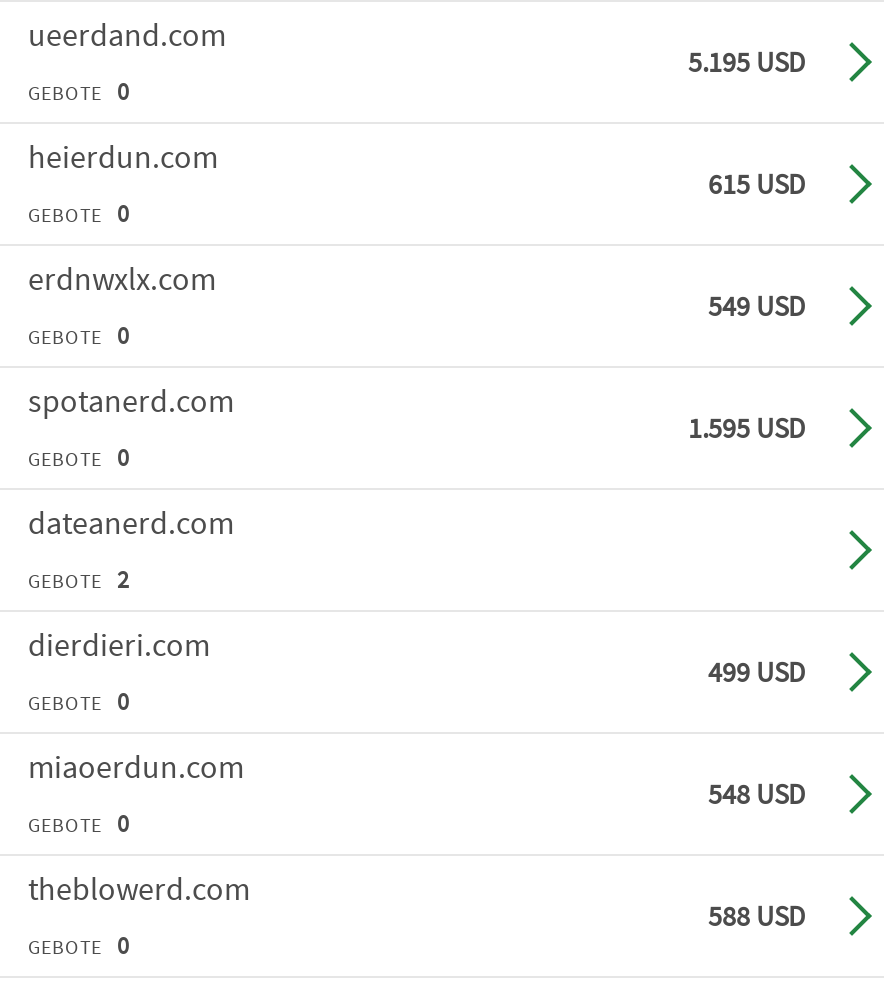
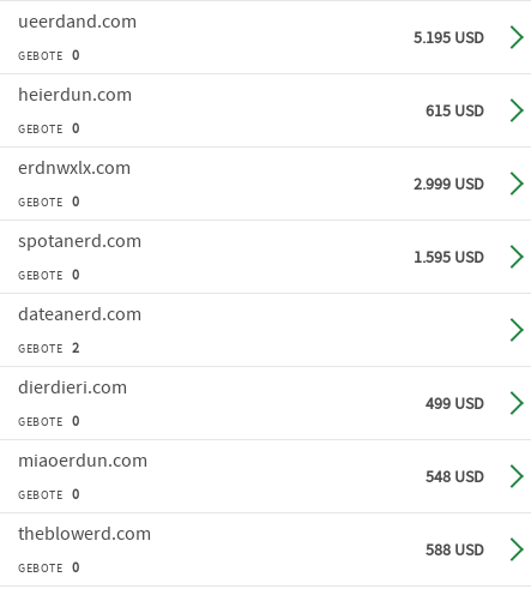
[708,288,806,324] 549 USD -> [414,173,484,194] 2.999 USD

